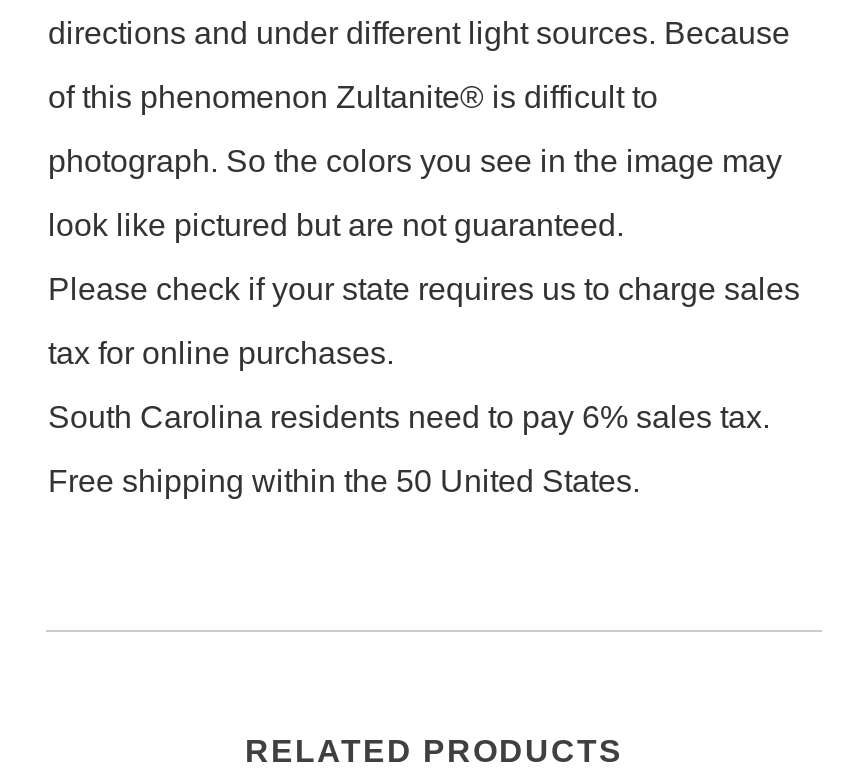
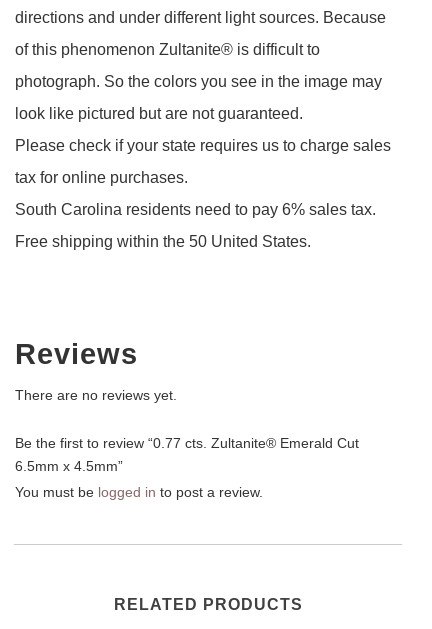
none -> [15,338,359,500] Reviews | There are no reviews yet. | Be the first to review “0.77 cts. Zultanite® Emerald Cut | 6.5mm x 4.5mm” | You must be logged in to post a review.

